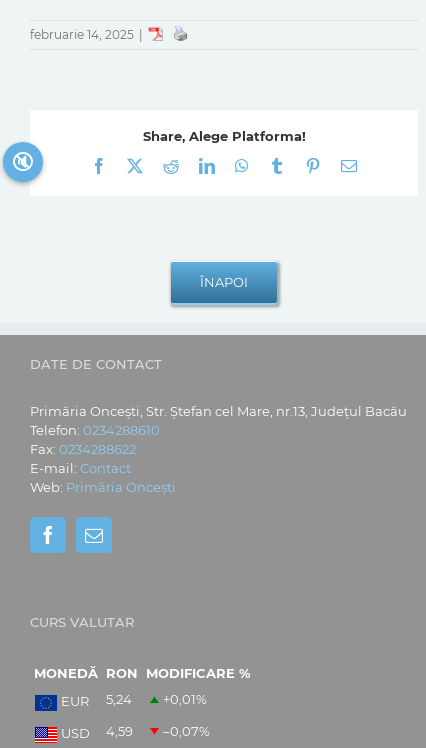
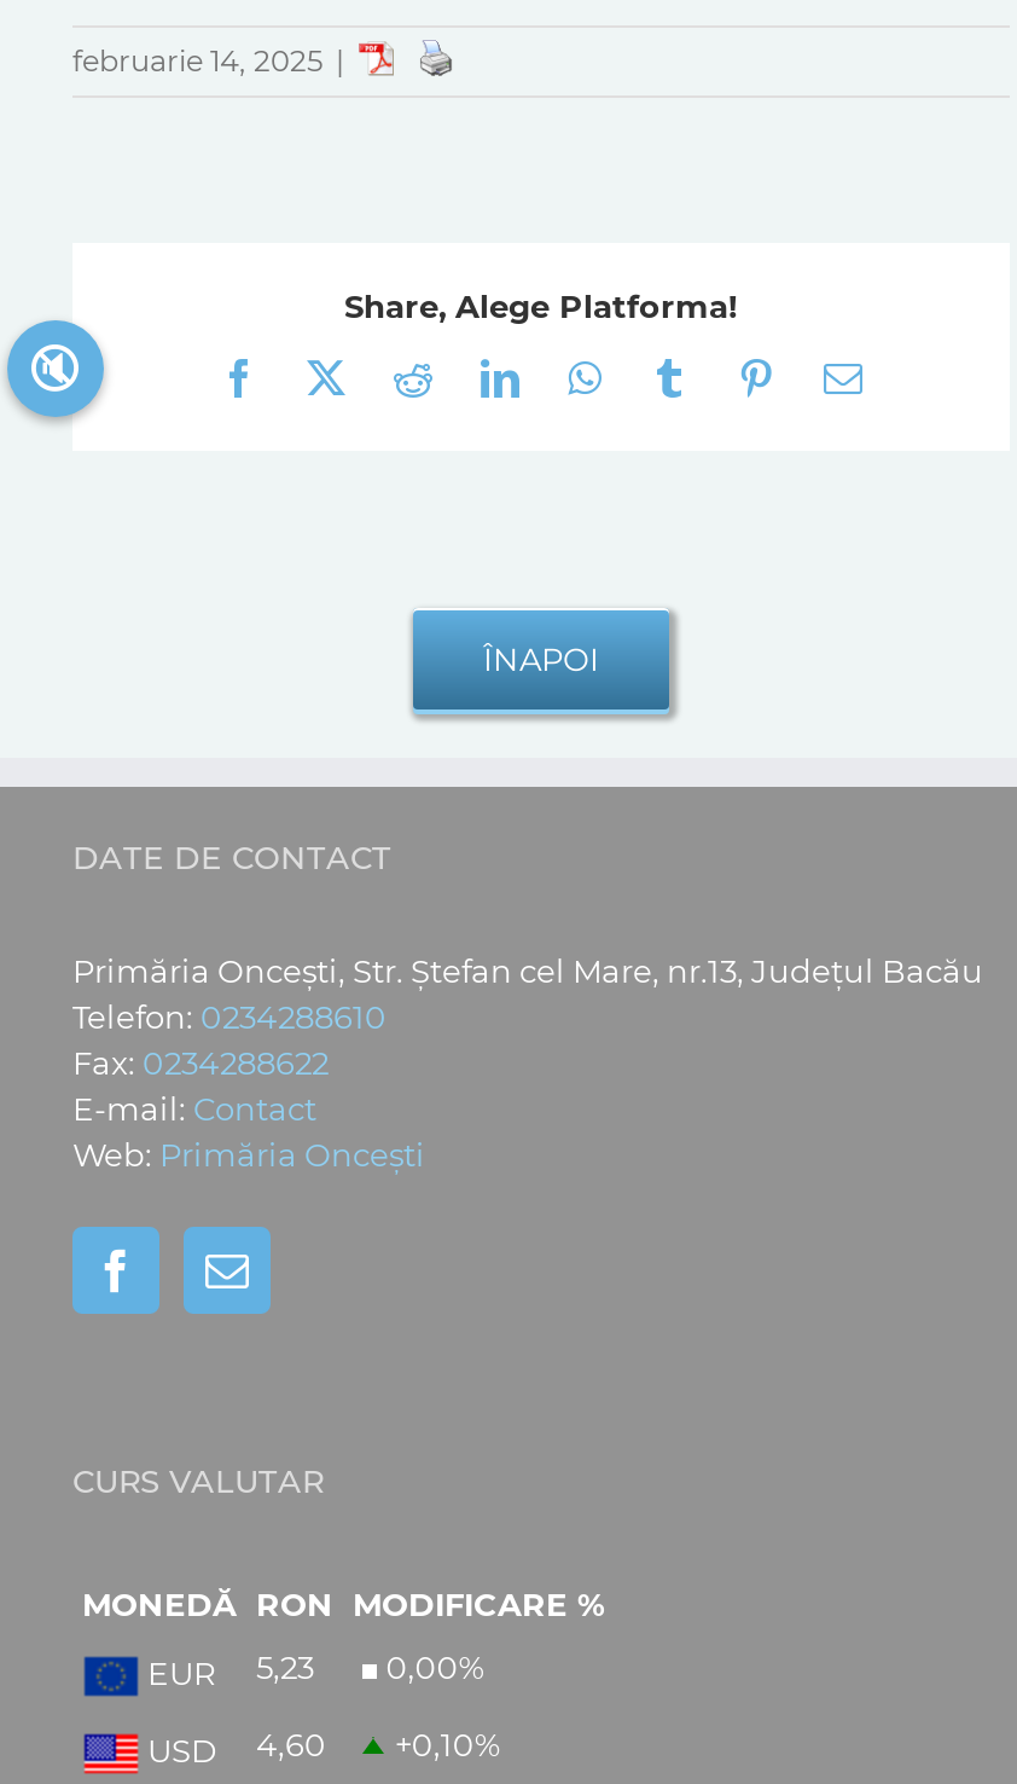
[106,691,132,707] 5,24 -> [256,1648,314,1686] 5,23
[163,691,207,707] +0,01% -> [386,1648,485,1686] 0,00%
[106,723,133,739] 4,59 -> [256,1725,326,1764] 4,60
[163,723,210,739] –0,07% -> [395,1725,501,1764] +0,10%

